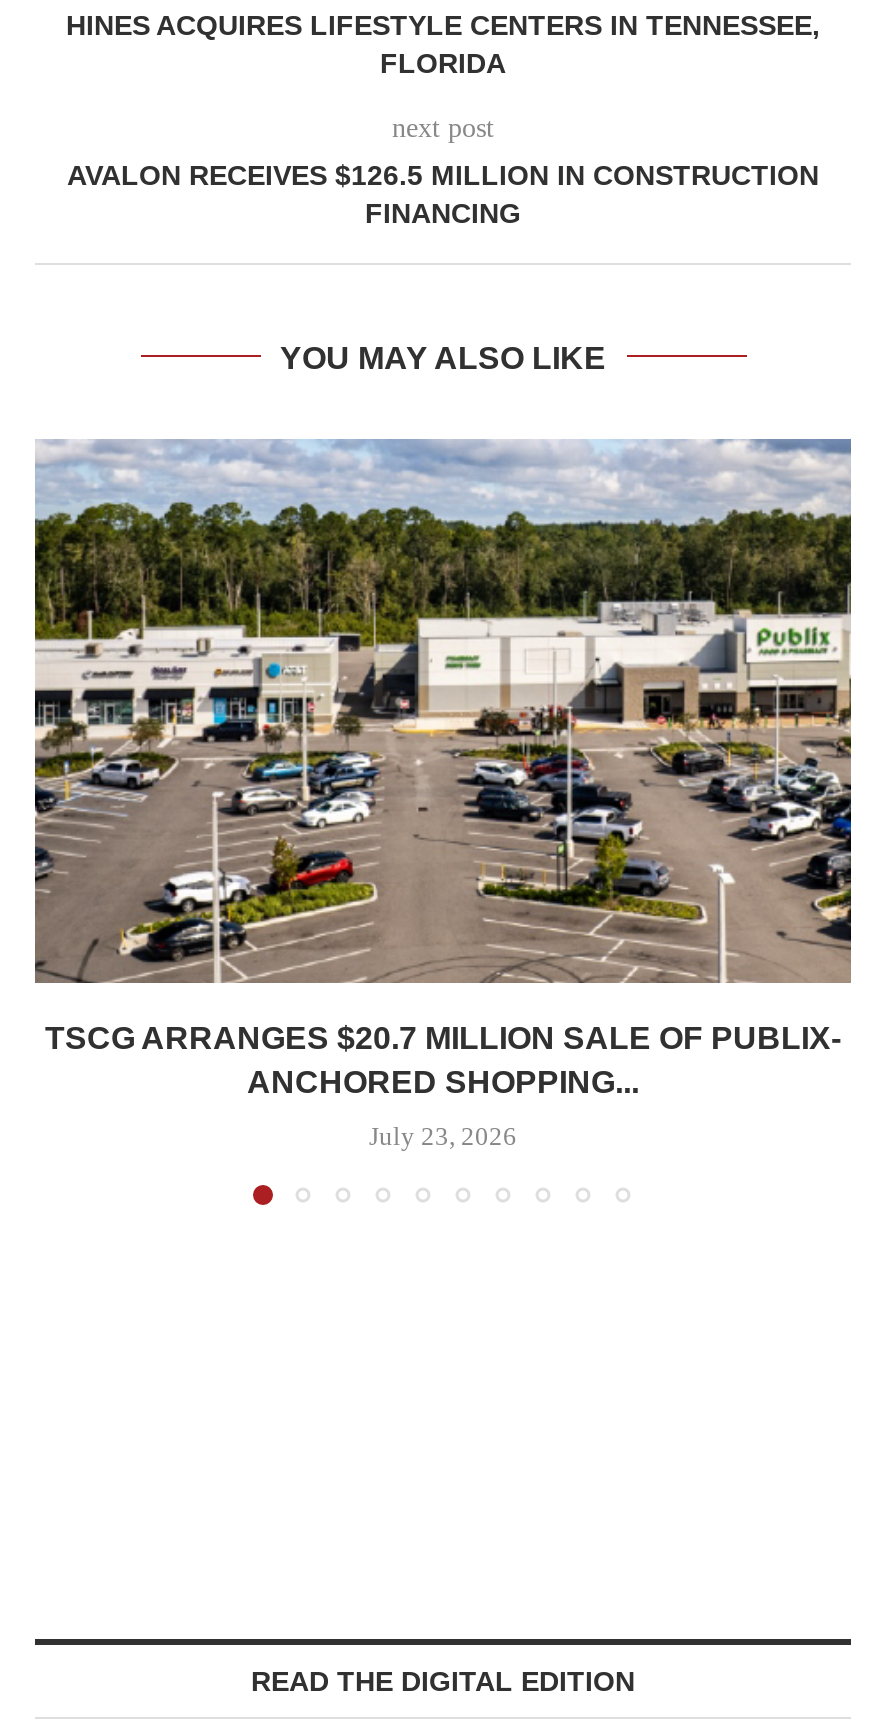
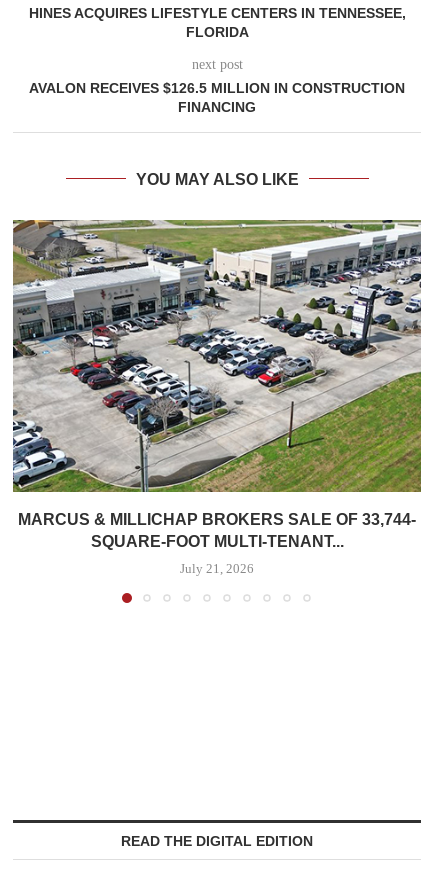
[33,437,853,1099] [image] | TSCG ARRANGES $20.7 MILLION SALE OF PUBLIX- | ANCHORED SHOPPING... -> [12,219,422,550] [image] | MARCUS & MILLICHAP BROKERS SALE OF 33,744- | SQUARE-FOOT MULTI-TENANT...
[369,1121,517,1151] July 23, 2026 -> [180,561,254,576] July 21, 2026

